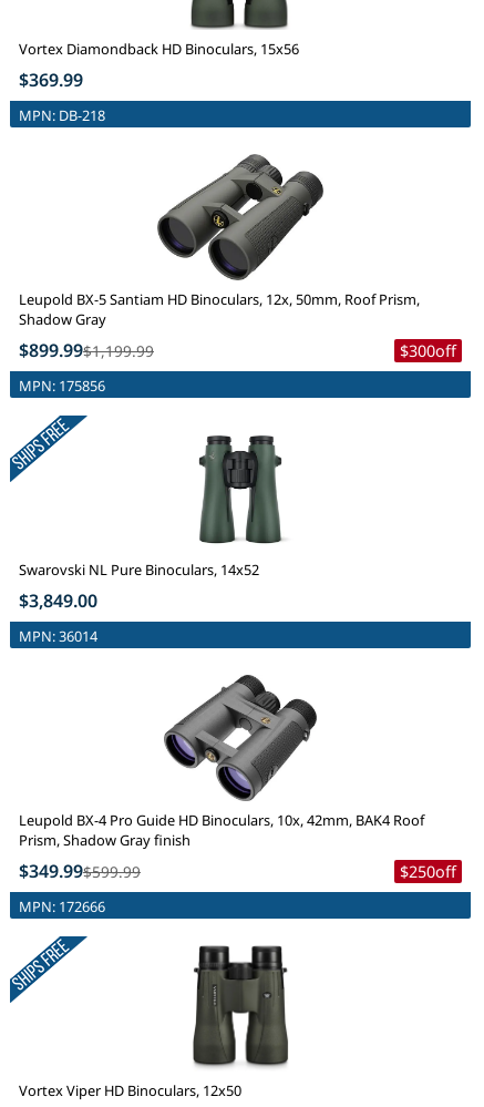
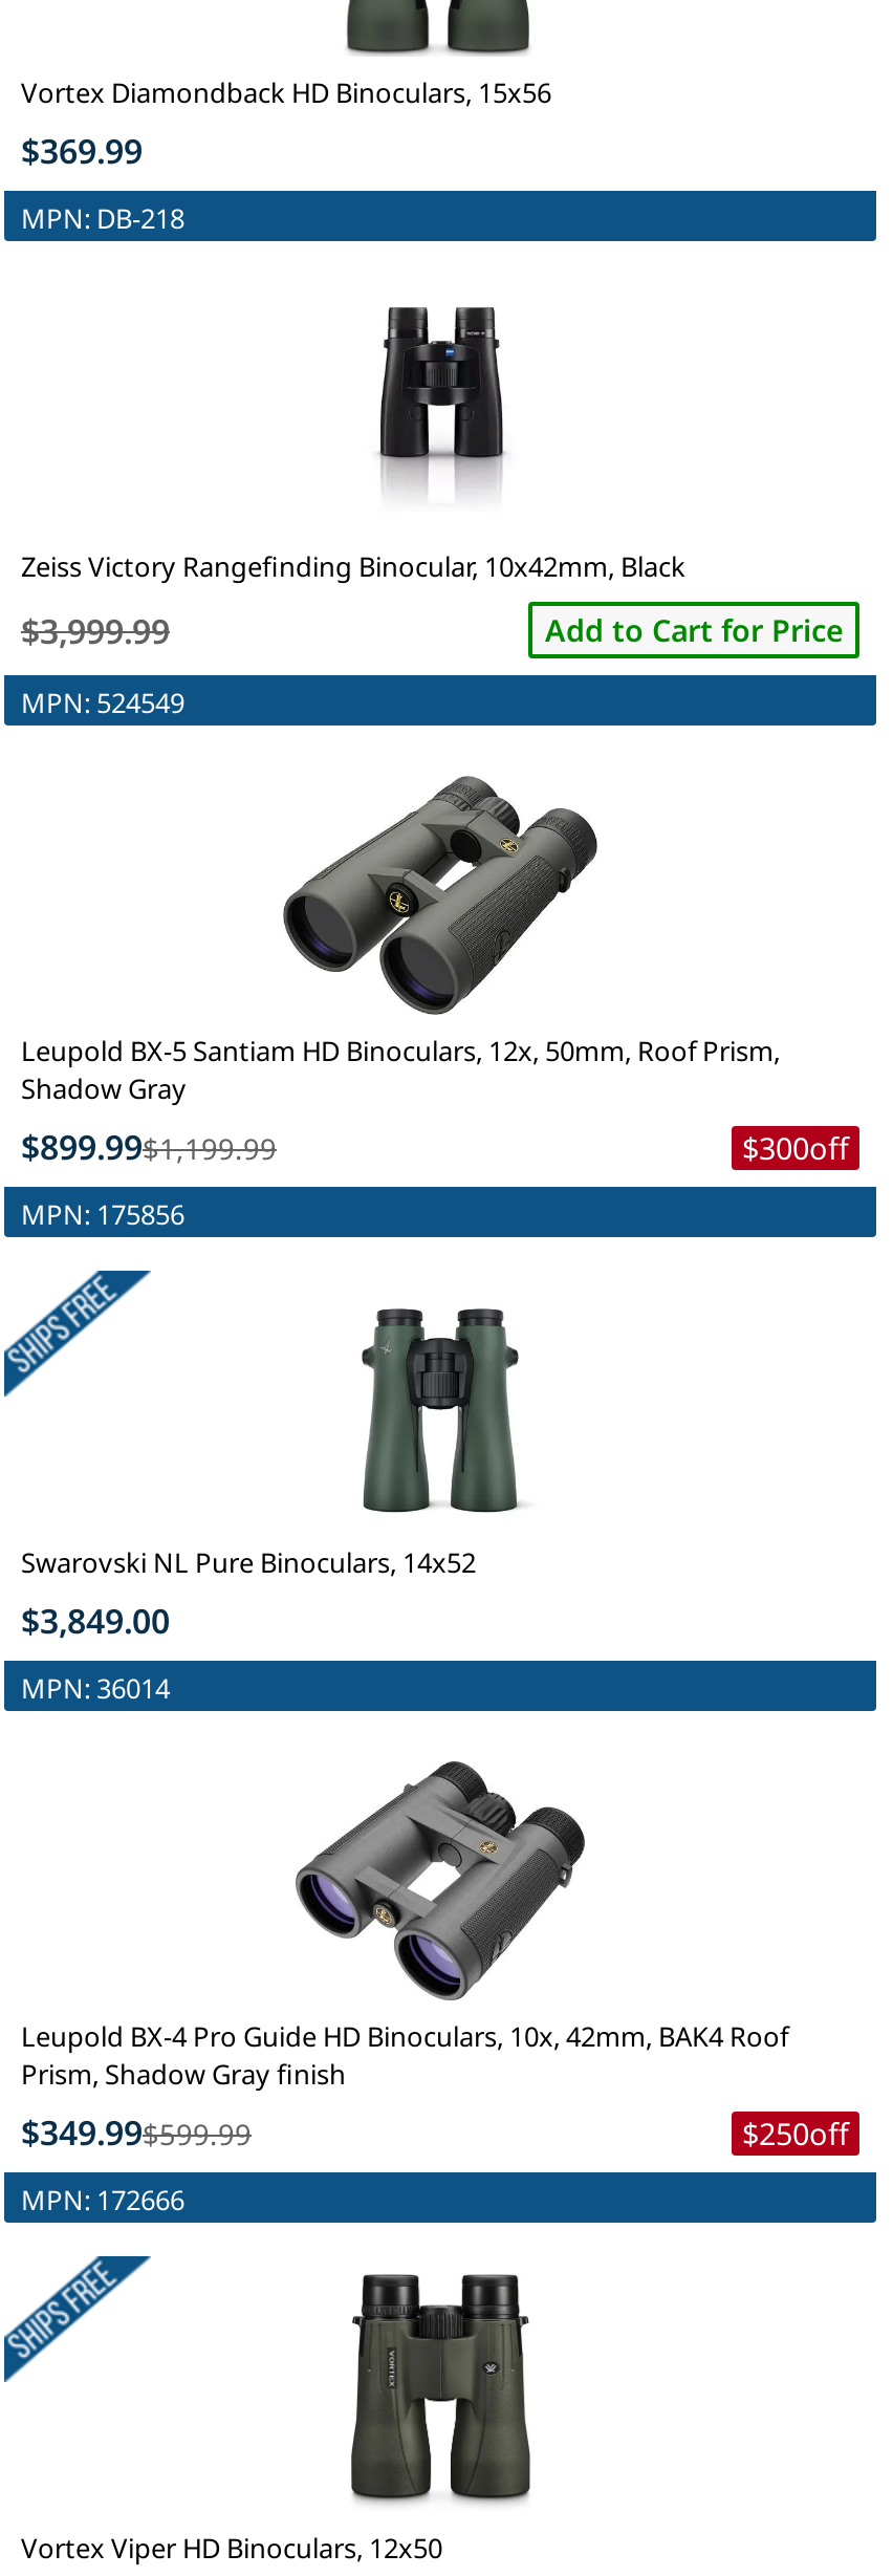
none -> [21,291,843,720] [image] | Zeiss Victory Rangefinding Binocular, 10x42mm, Black | $3,999.99 | Add to Cart for Price | MPN: 524549

